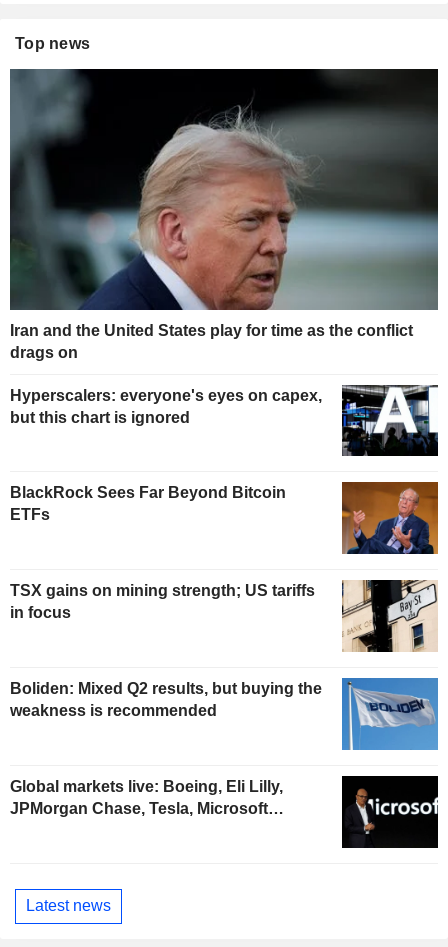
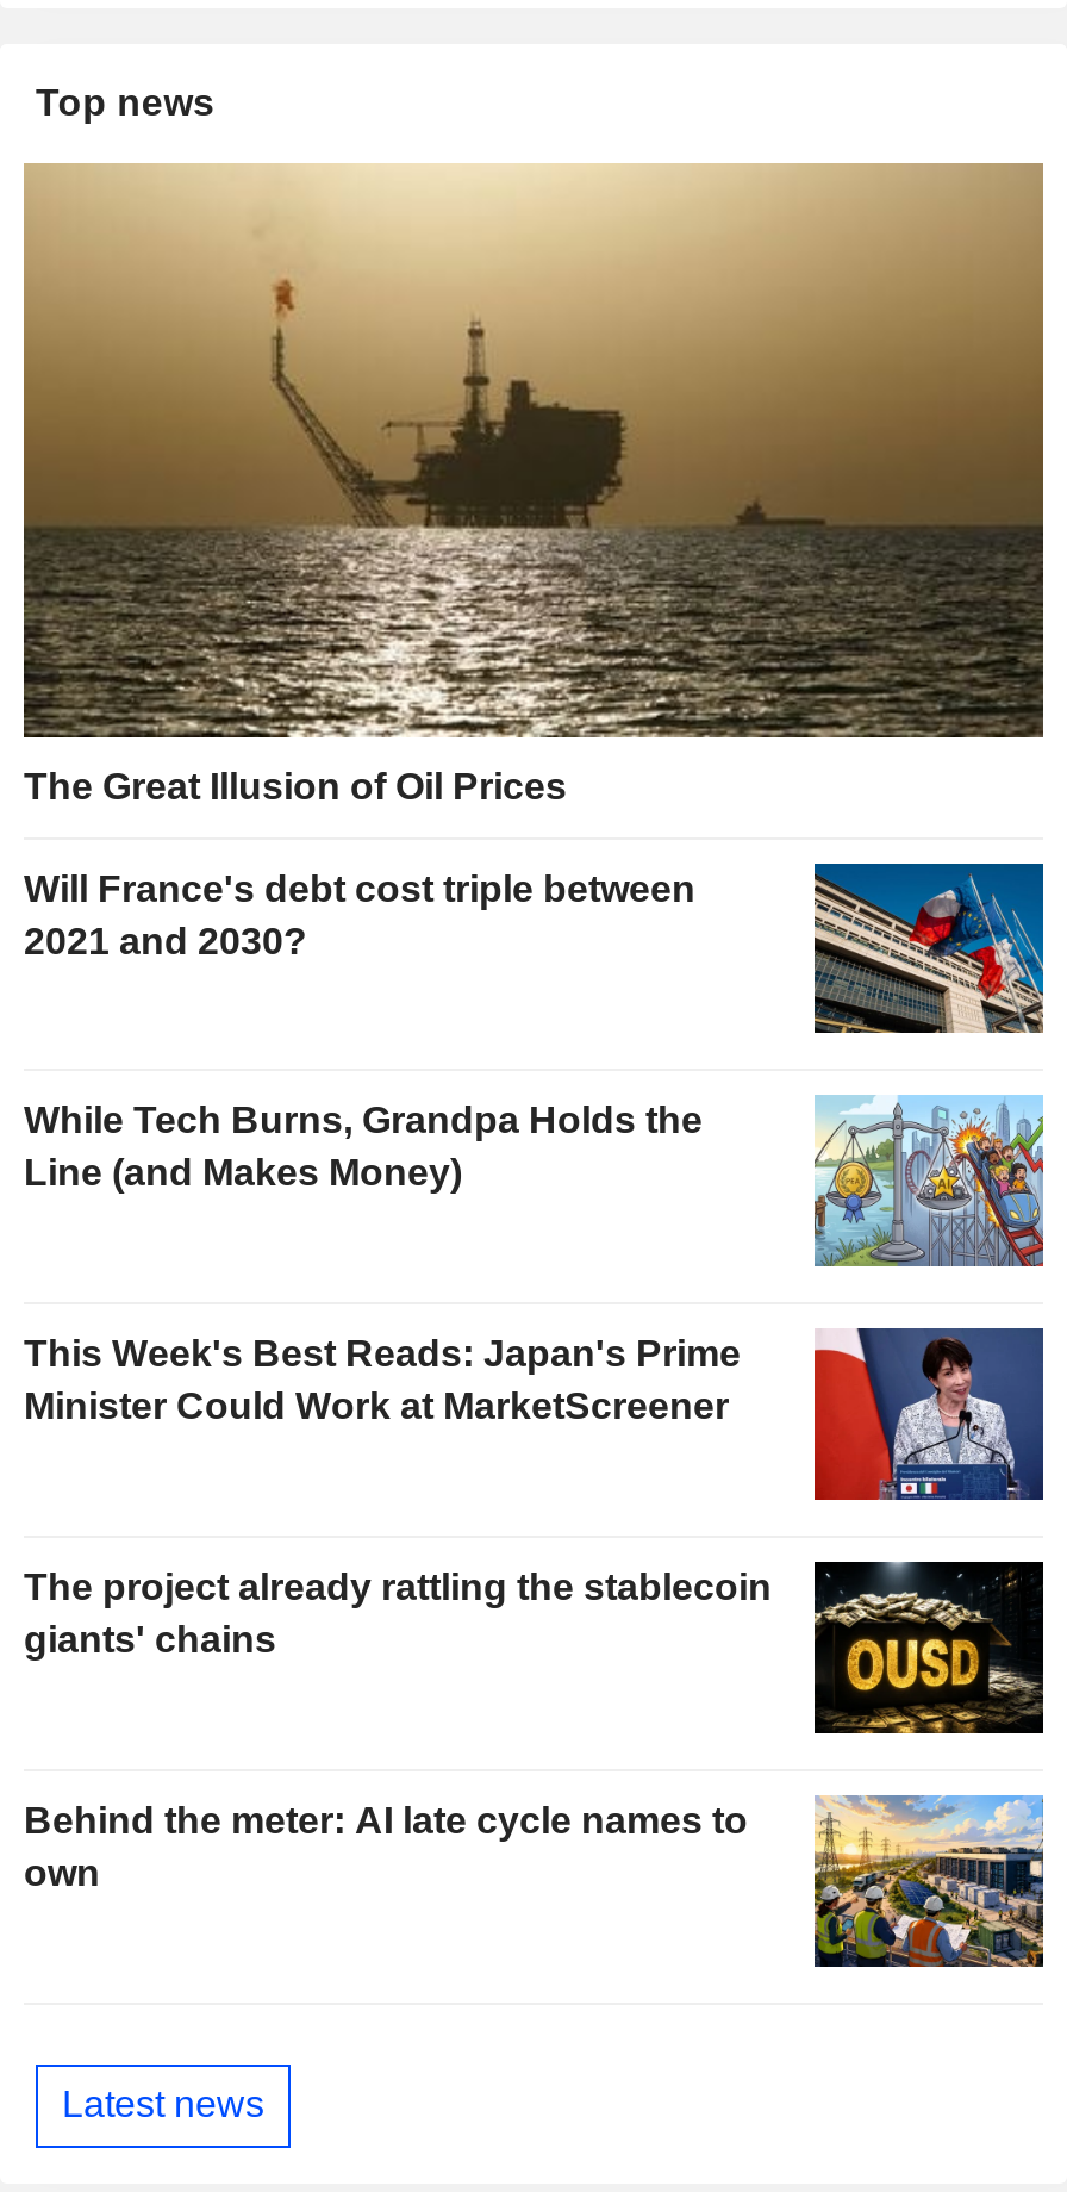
[9,68,439,361] [image] | Iran and the United States play for time as the conflict | drags on -> [21,161,1046,806] [image] | The Great Illusion of Oil Prices
[10,387,322,426] Hyperscalers: everyone's eyes on capex, | but this chart is ignored -> [24,868,695,961] Will France's debt cost triple between | 2021 and 2030?
[342,384,439,457] [image] -> [812,861,1046,1035] [image]
[10,484,286,523] BlackRock Sees Far Beyond Bitcoin | ETFs -> [24,1101,703,1194] While Tech Burns, Grandpa Holds the | Line (and Makes Money)
[341,481,439,555] [image] -> [812,1095,1046,1269] [image]
[10,579,438,653] [image] | TSX gains on mining strength; US tariffs | in focus -> [24,1326,1046,1502] [image] | This Week's Best Reads: Japan's Prime | Minister Could Work at MarketScreener
[10,677,439,751] [image] | Boliden: Mixed Q2 results, but buying the | weakness is recommended -> [24,1559,1046,1736] [image] | The project already rattling the stablecoin | giants' chains
[10,778,284,817] Global markets live: Boeing, Eli Lilly, | JPMorgan Chase, Tesla, Microsoft… -> [24,1800,748,1893] Behind the meter: AI late cycle names to | own
[341,775,439,849] [image] -> [812,1793,1046,1969] [image]

